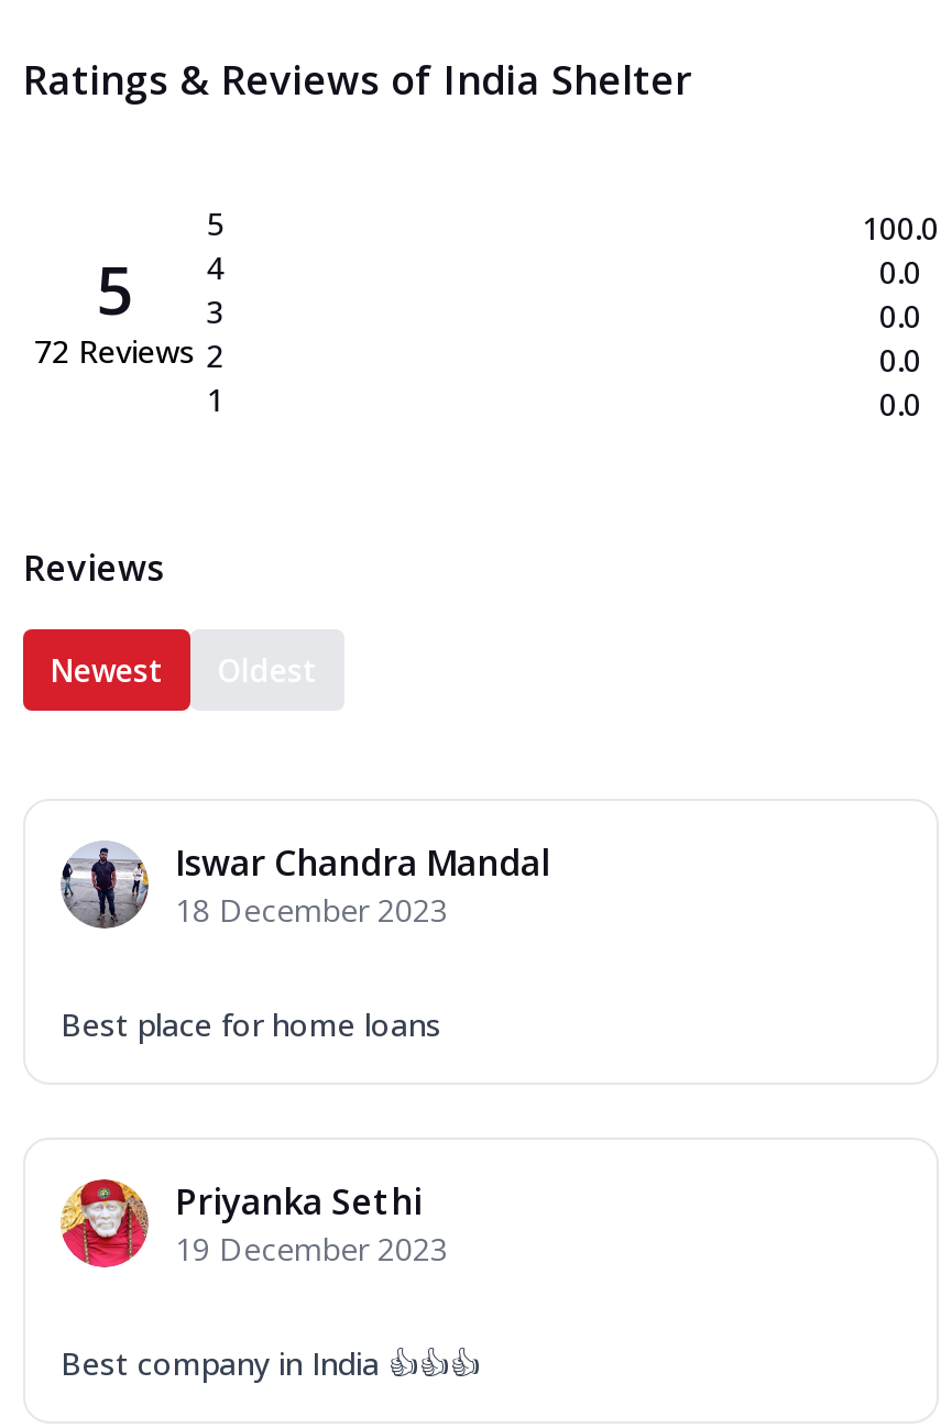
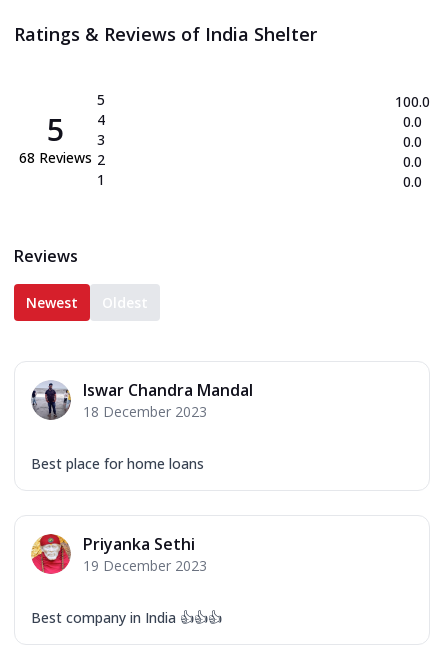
[34,330,224,376] 72 Reviews 2 -> [19,148,105,169] 68 Reviews 2

